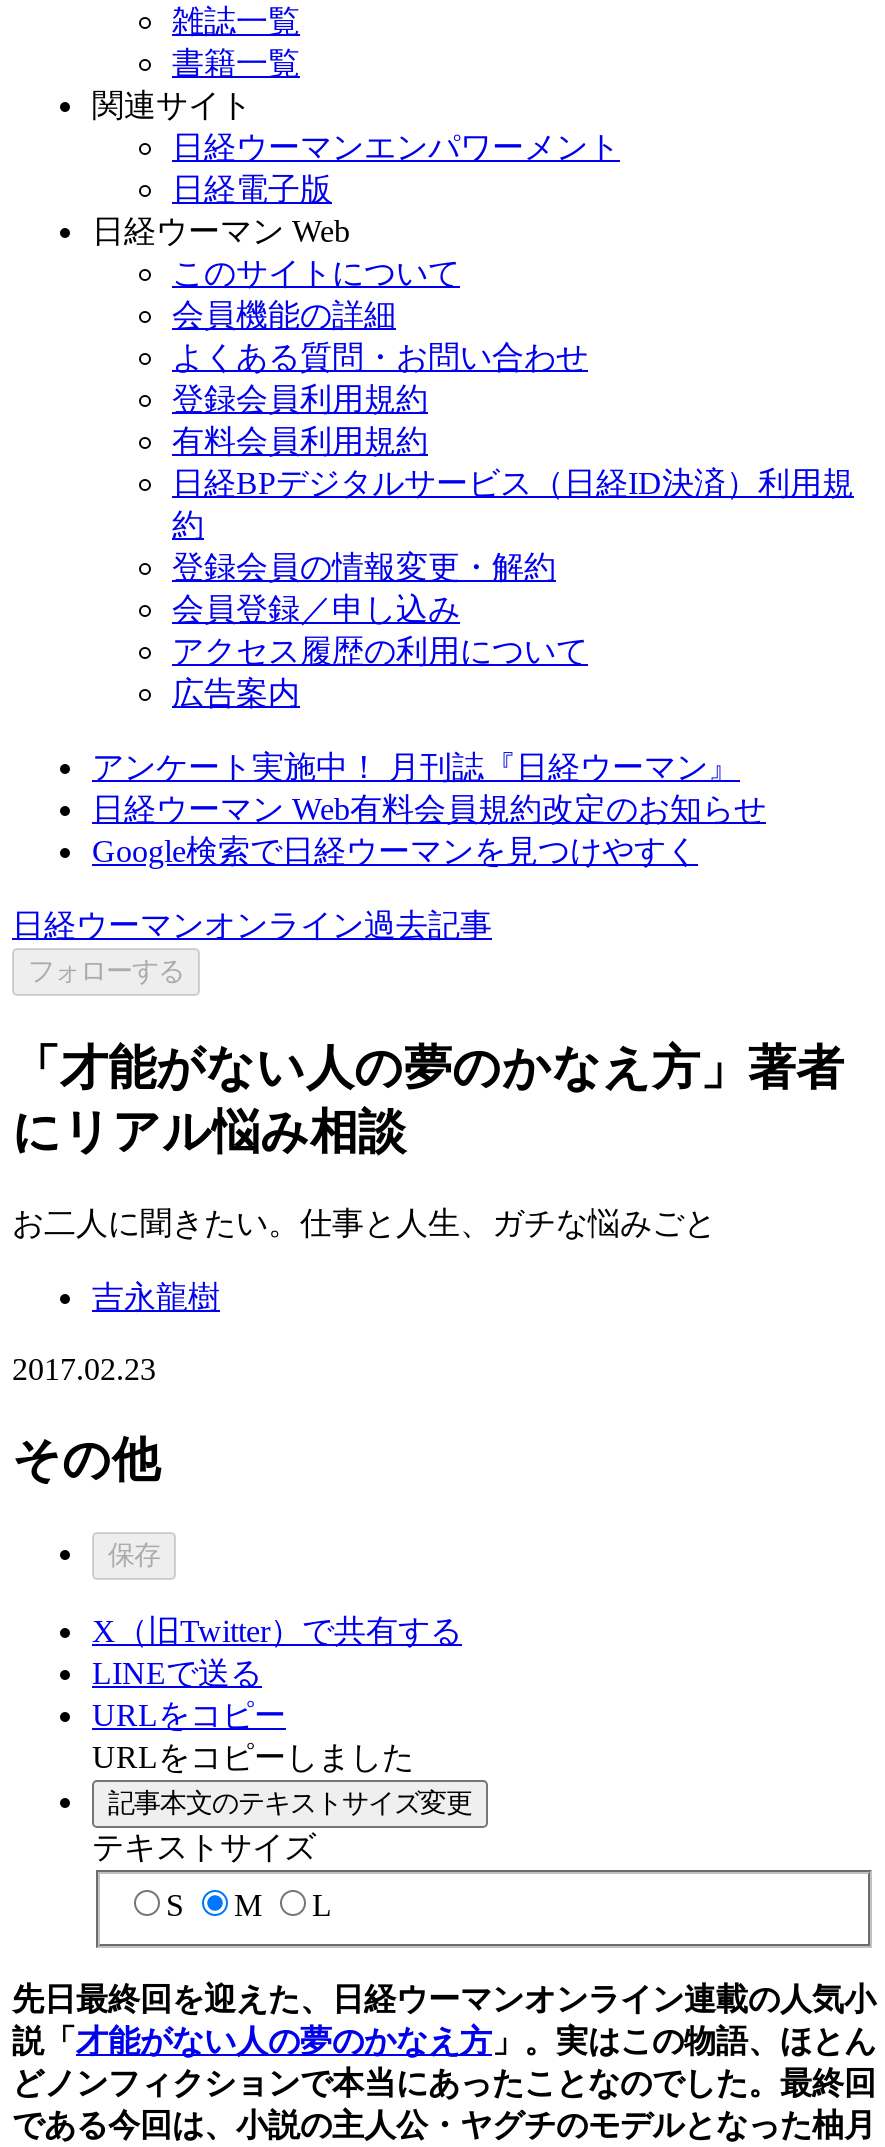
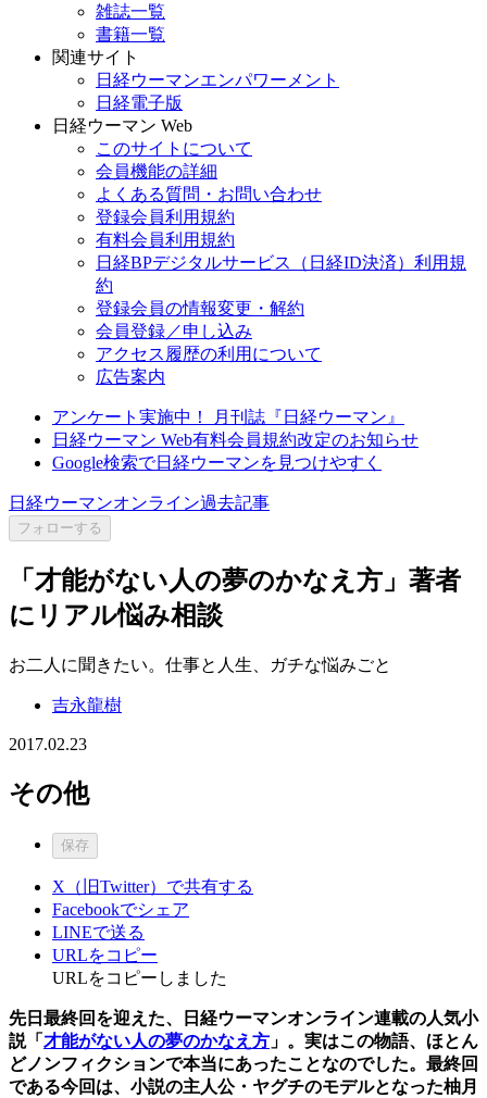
none -> [52,900,189,918] Facebookでシェア
moved [92,1655,414,1773] -> [52,923,227,987]: LINEで送る | URLをコピー | URLをコピーしました
[92,1787,472,1922] 記事本文のテキストサイズ変更 | テキストサイズ | S | M | L -> none

